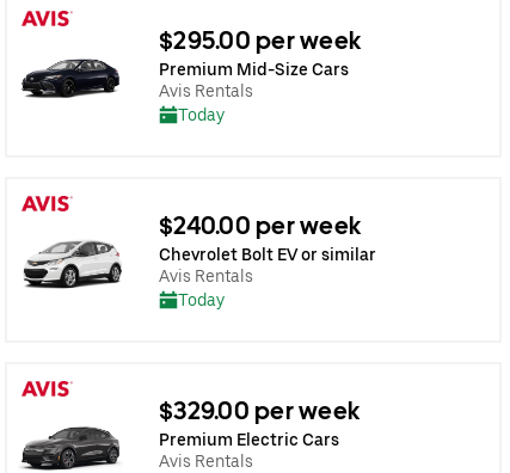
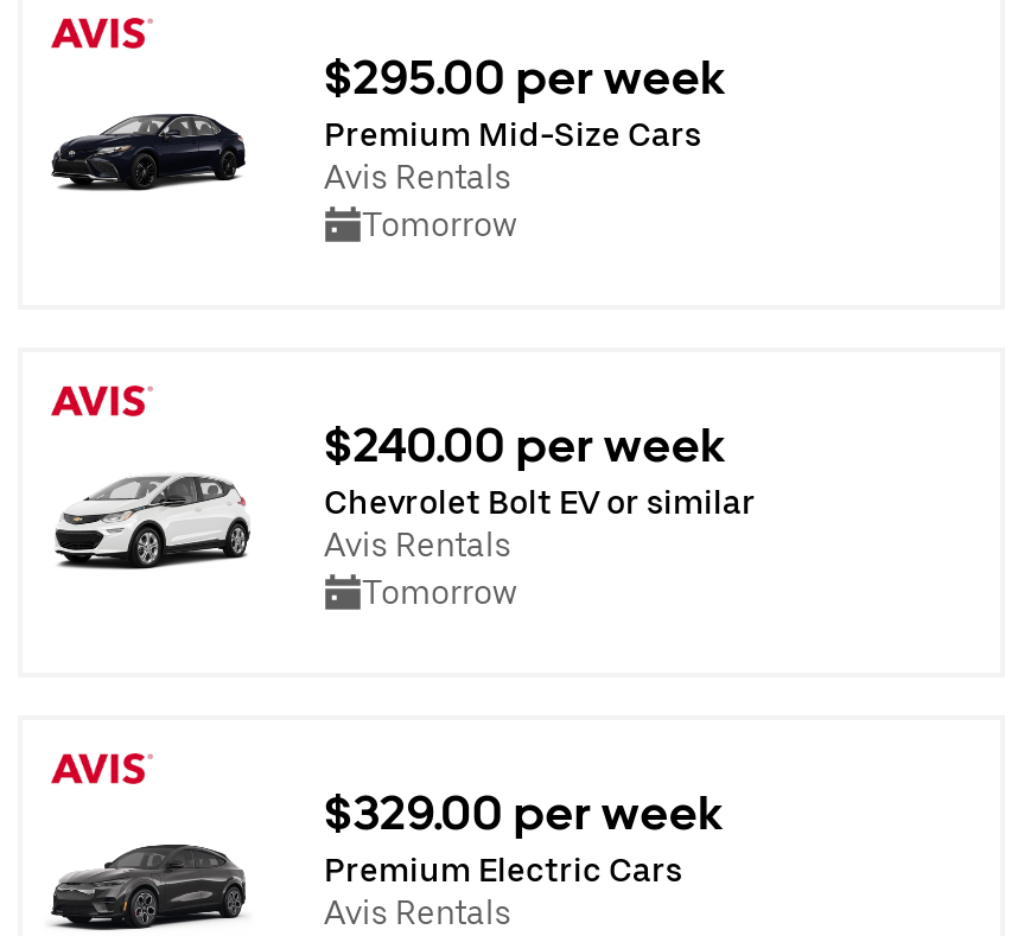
[178,105,225,124] Today -> [362,204,516,242] Tomorrow
[178,290,225,309] Today -> [362,572,516,610] Tomorrow

